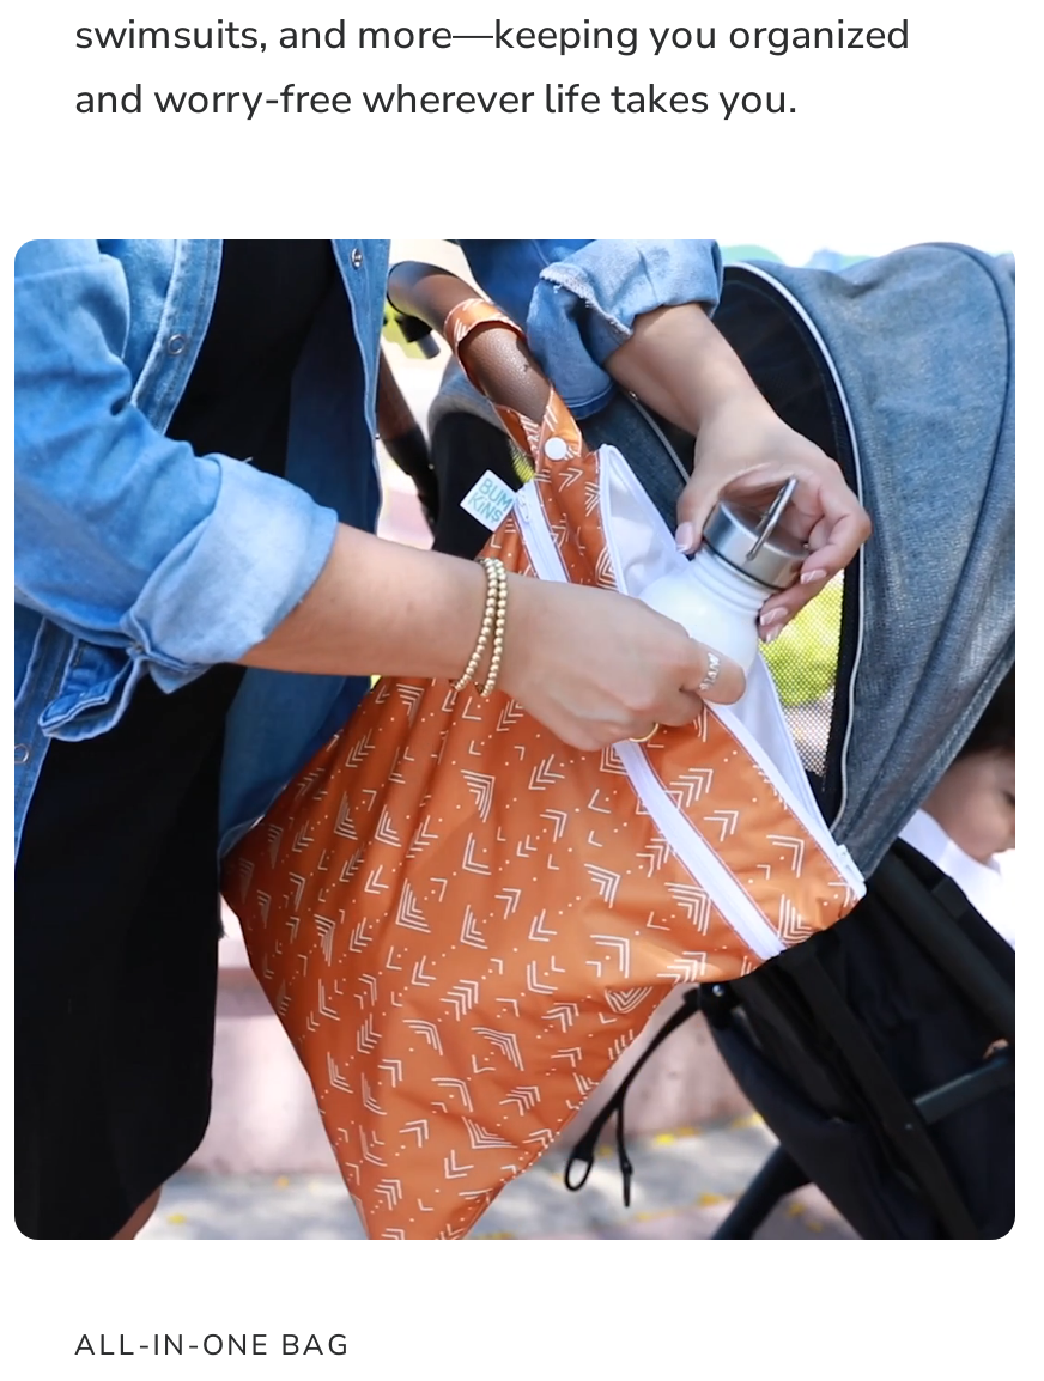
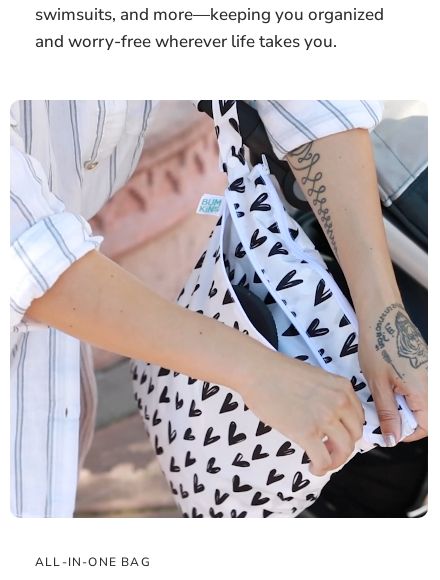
[12,237,1018,1242] [image] -> [10,99,429,519] [image]

